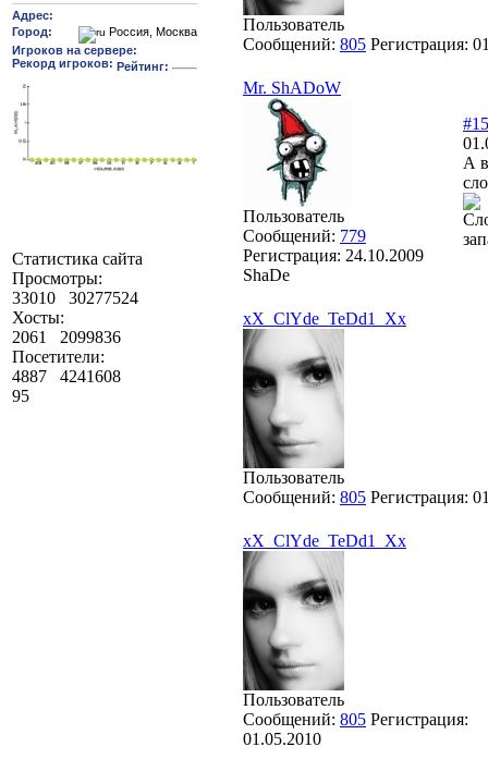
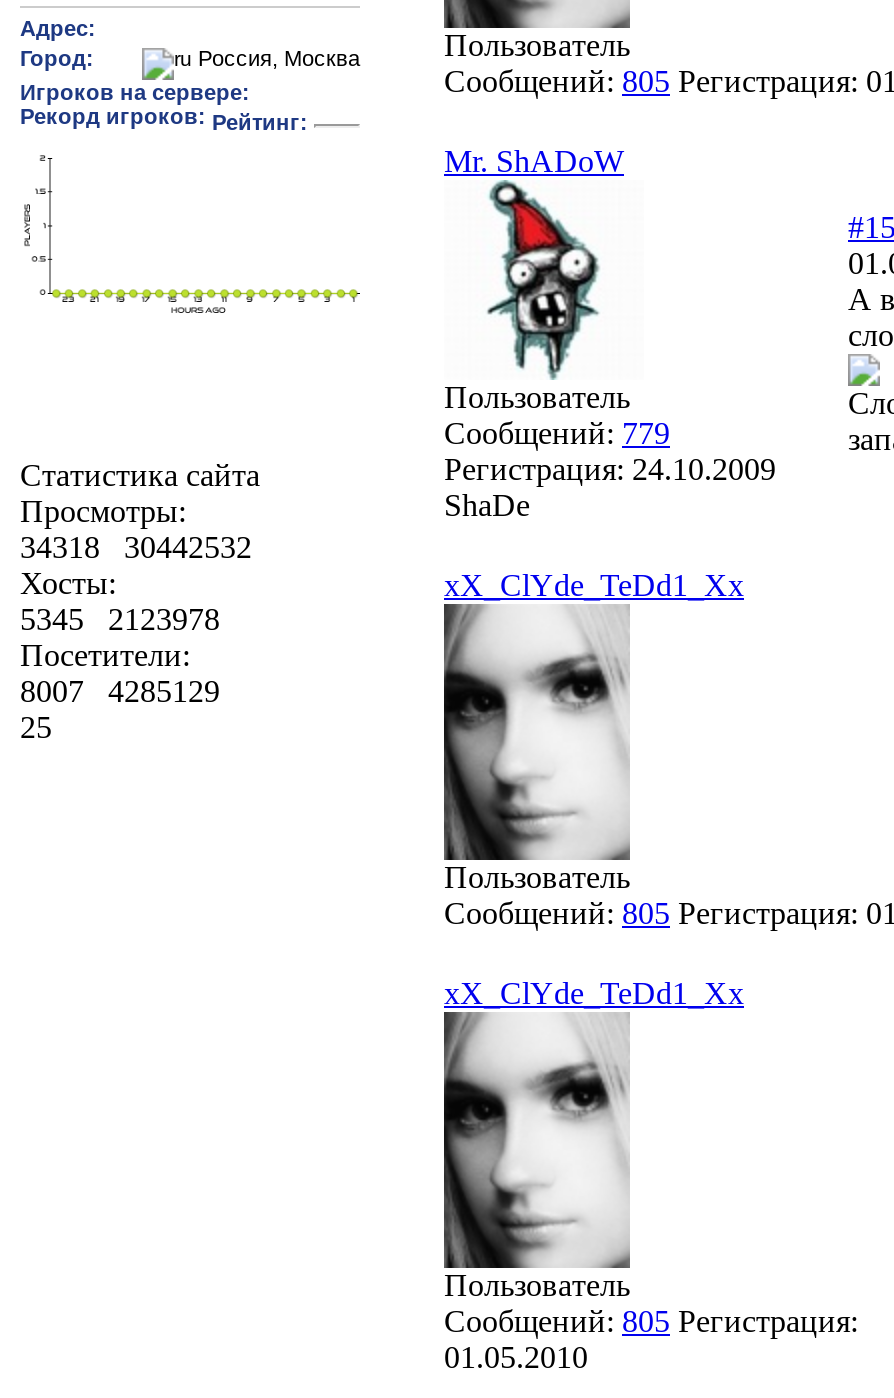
[12,289,56,307] 33010 -> [20,530,100,564] 34318
[69,289,138,307] 30277524 -> [124,530,252,564] 30442532
[12,328,47,346] 2061 -> [20,602,84,636] 5345
[60,328,121,346] 2099836 -> [108,602,220,636] 2123978
[12,367,47,385] 4887 -> [20,674,84,708] 8007
[60,367,121,385] 4241608 -> [108,674,220,708] 4285129
[12,387,29,405] 95 -> [20,710,52,744] 25

